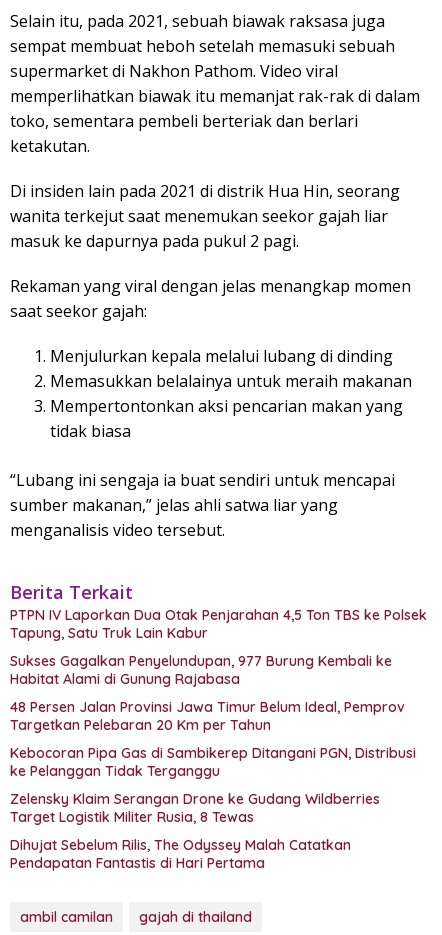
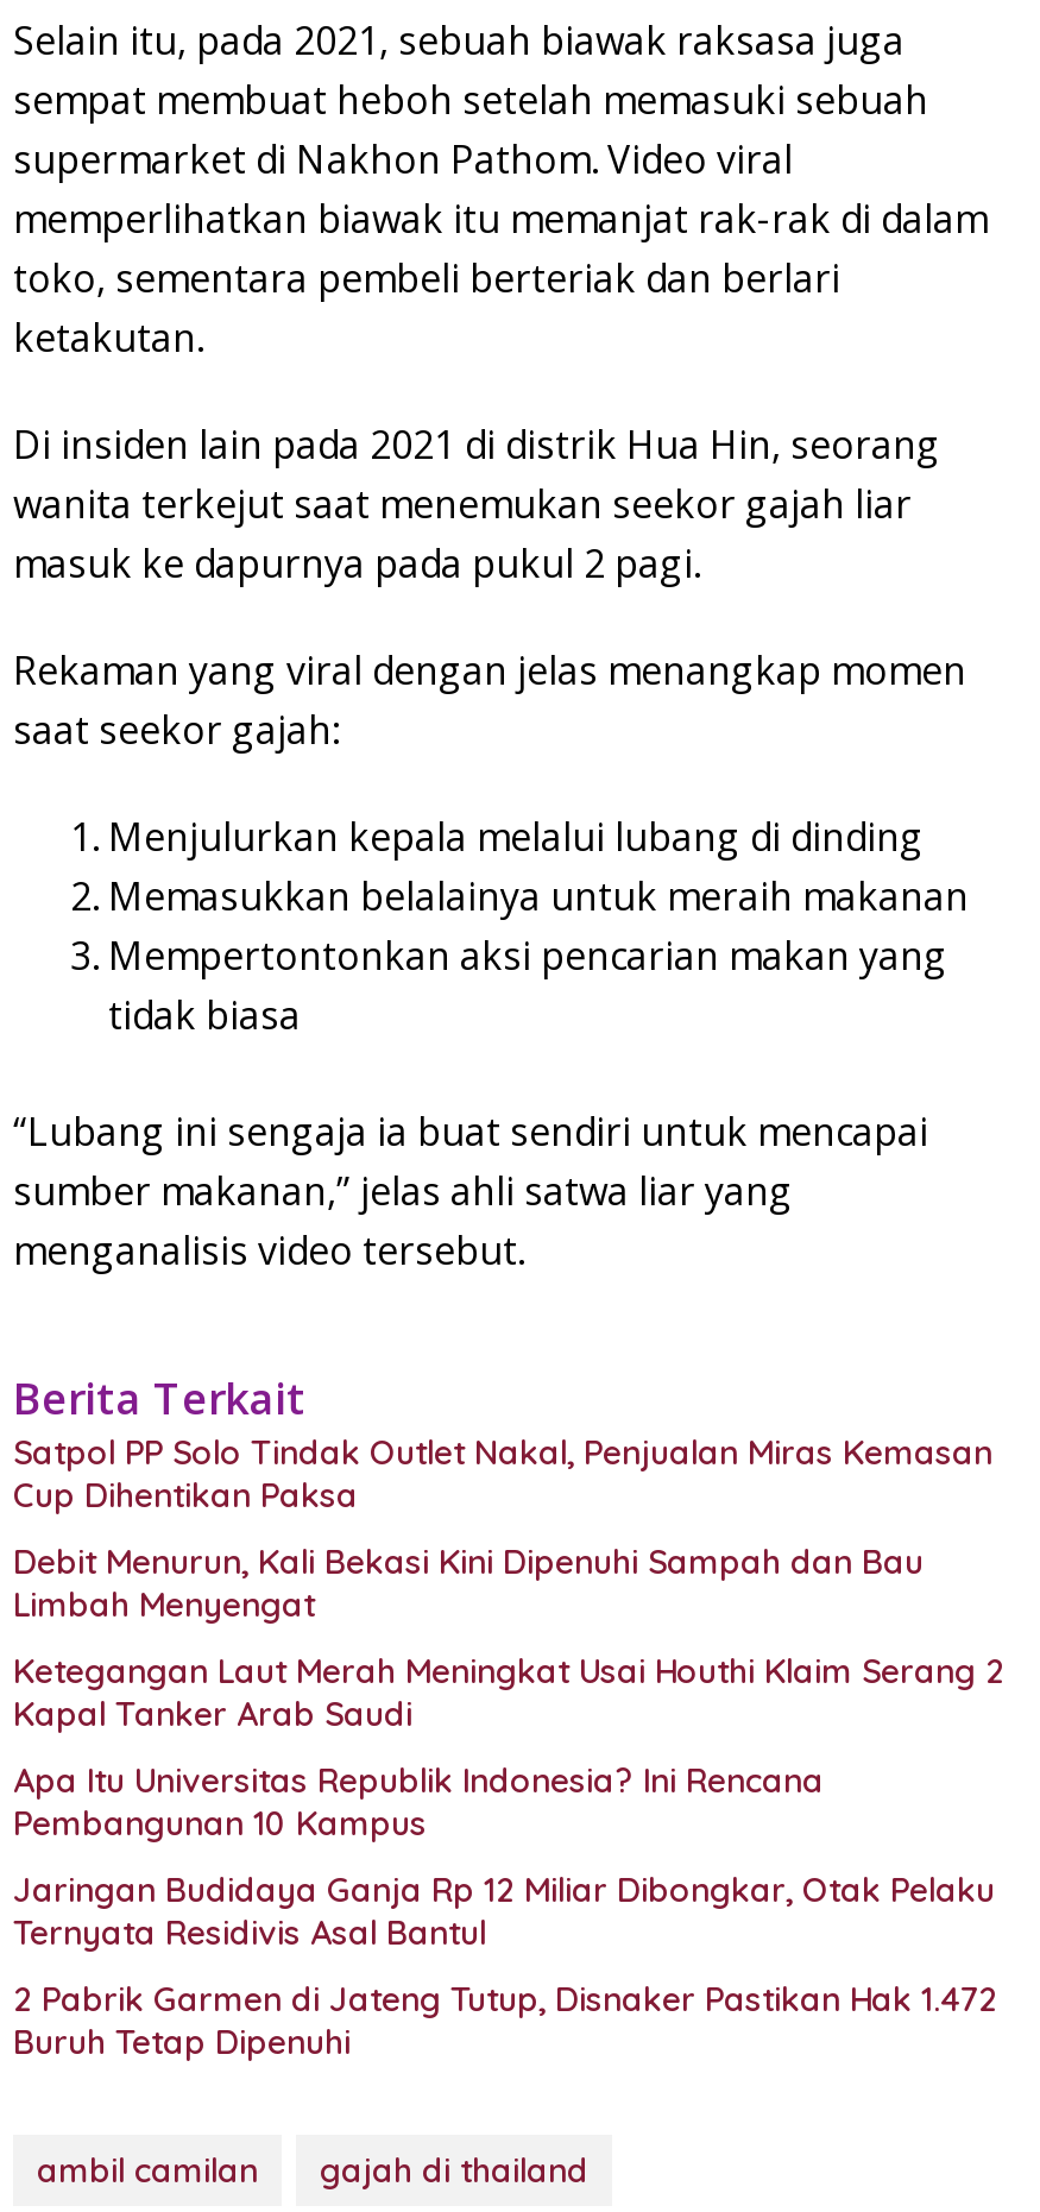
[10,606,427,642] PTPN IV Laporkan Dua Otak Penjarahan 4,5 Ton TBS ke Polsek | Tapung, Satu Truk Lain Kabur -> [13,1431,992,1517] Satpol PP Solo Tindak Outlet Nakal, Penjualan Miras Kemasan | Cup Dihentikan Paksa
[10,652,392,688] Sukses Gagalkan Penyelundupan, 977 Burung Kembali ke | Habitat Alami di Gunung Rajabasa -> [13,1541,924,1626] Debit Menurun, Kali Bekasi Kini Dipenuhi Sampah dan Bau | Limbah Menyengat
[10,698,405,734] 48 Persen Jalan Provinsi Jawa Timur Belum Ideal, Pemprov | Targetkan Pelebaran 20 Km per Tahun -> [13,1650,1004,1736] Ketegangan Laut Merah Meningkat Usai Houthi Klaim Serang 2 | Kapal Tanker Arab Saudi
[10,744,416,780] Kebocoran Pipa Gas di Sambikerep Ditangani PGN, Distribusi | ke Pelanggan Tidak Terganggu -> [13,1759,824,1845] Apa Itu Universitas Republik Indonesia? Ini Rencana | Pembangunan 10 Kampus
[10,790,380,826] Zelensky Klaim Serangan Drone ke Gudang Wildberries | Target Logistik Militer Rusia, 8 Tewas -> [13,1869,995,1954] Jaringan Budidaya Ganja Rp 12 Miliar Dibongkar, Otak Pelaku | Ternyata Residivis Asal Bantul
[10,836,351,872] Dihujat Sebelum Rilis, The Odyssey Malah Catatkan | Pendapatan Fantastis di Hari Pertama -> [13,1978,997,2064] 2 Pabrik Garmen di Jateng Tutup, Disnaker Pastikan Hak 1.472 | Buruh Tetap Dipenuhi

